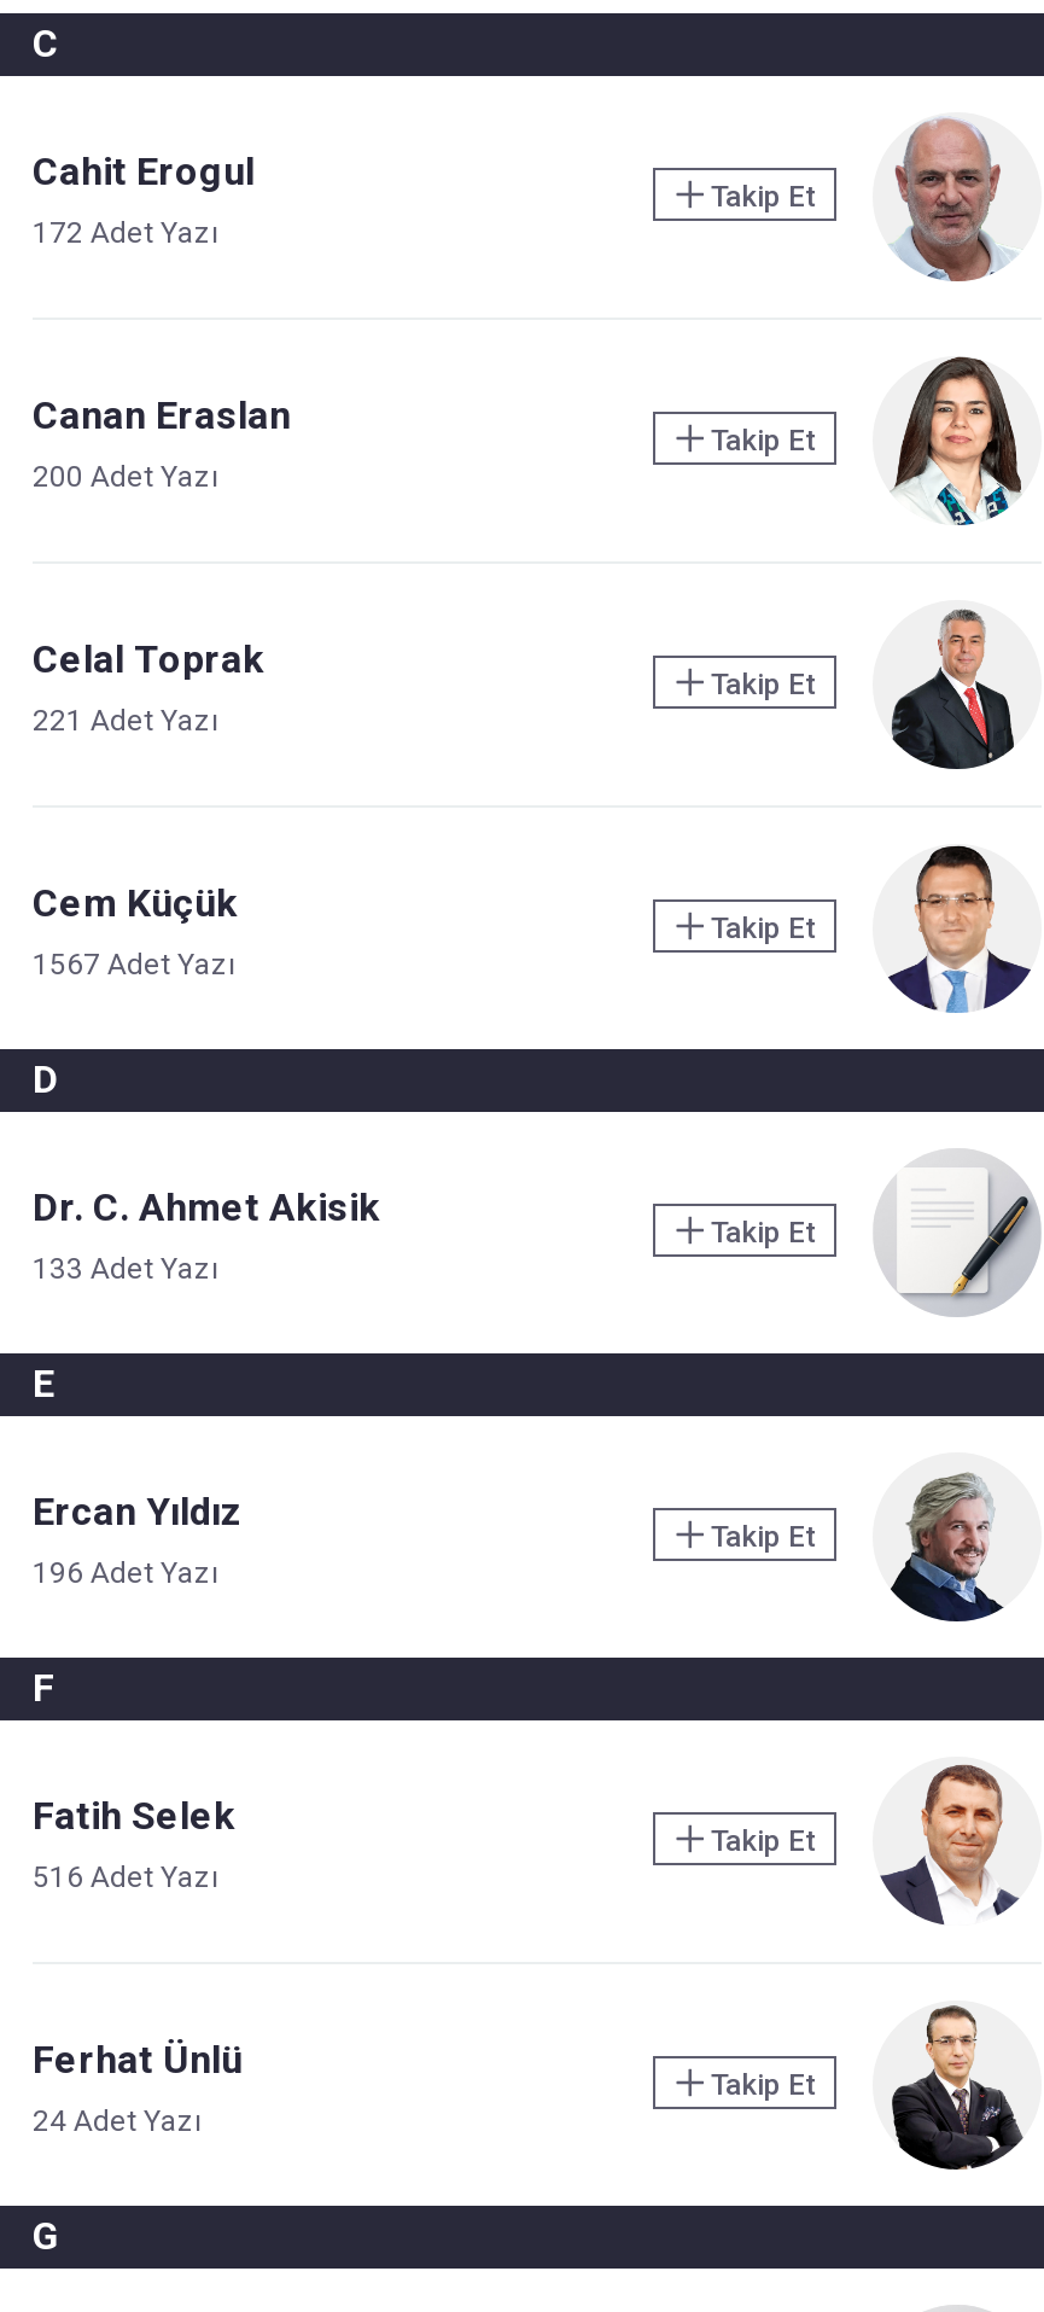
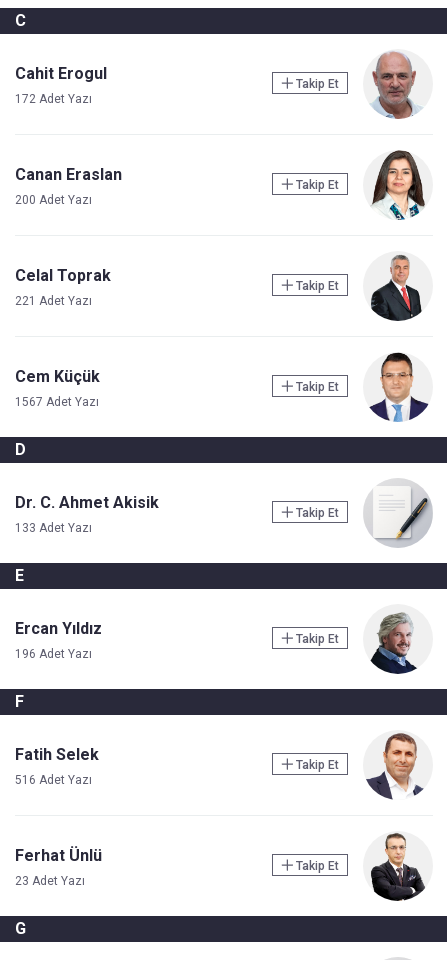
[33,2103,202,2137] 24 Adet Yazı -> [15,873,85,887] 23 Adet Yazı

